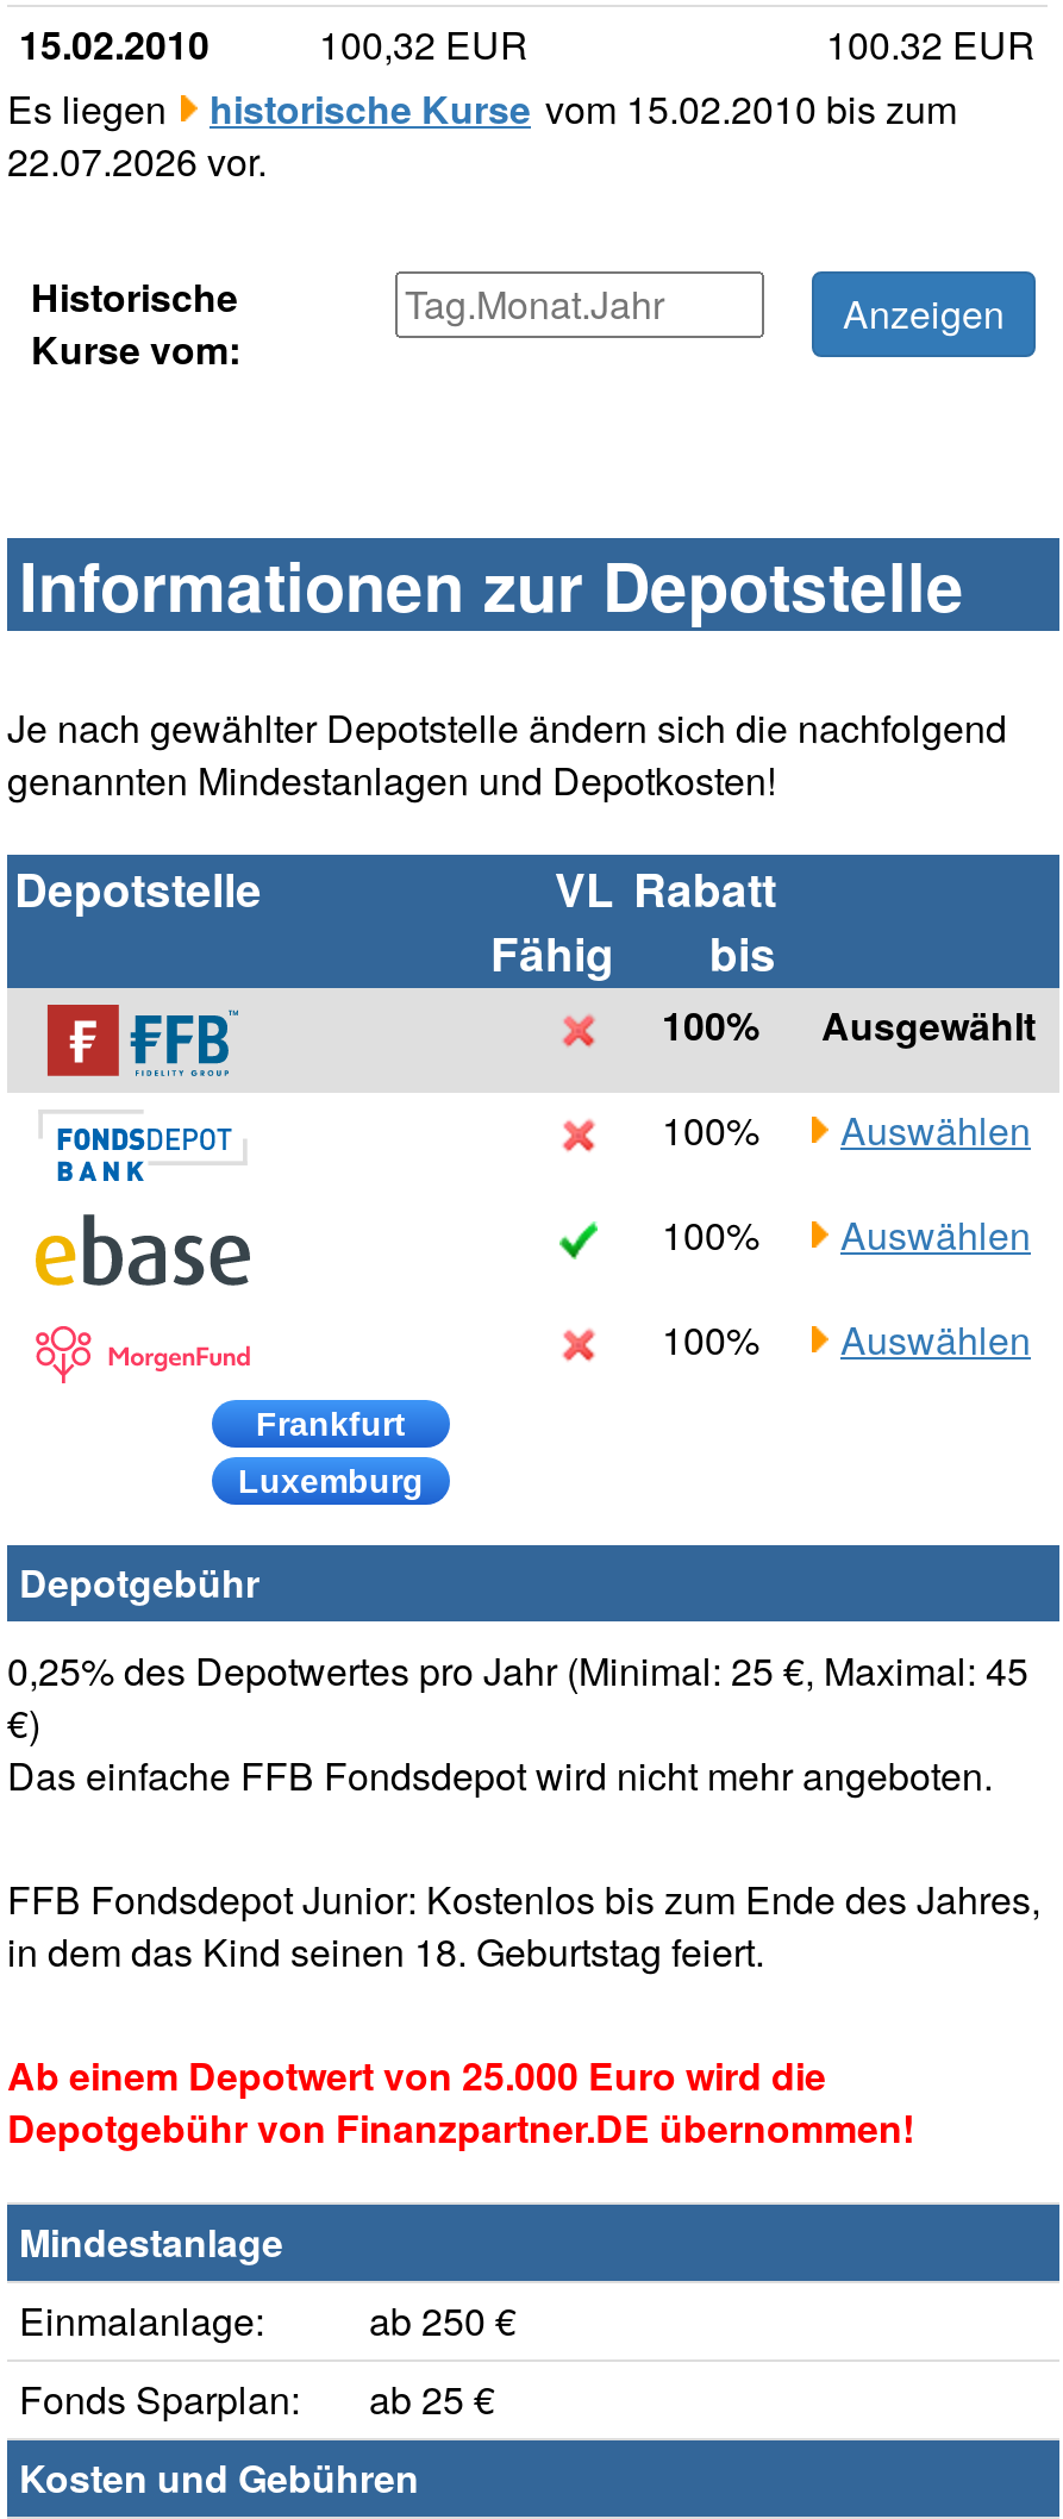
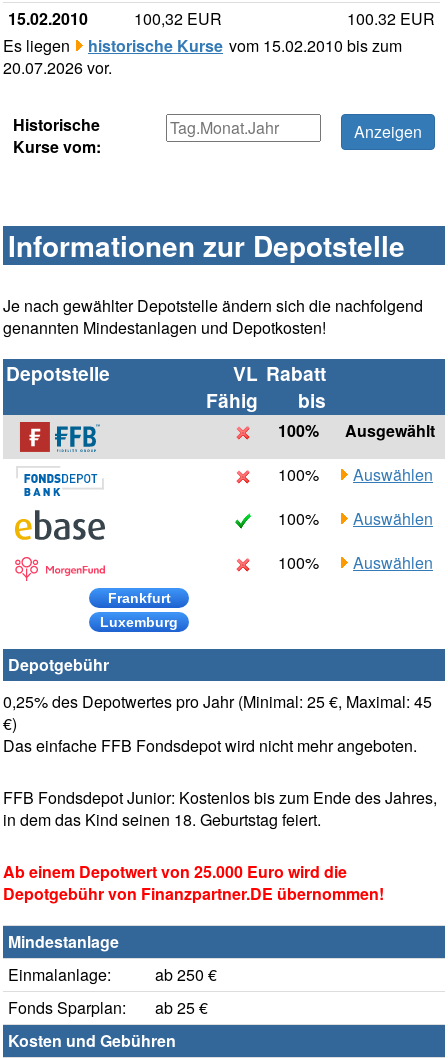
[7,134,267,189] 22.07.2026 vor. -> [3,56,112,79] 20.07.2026 vor.

